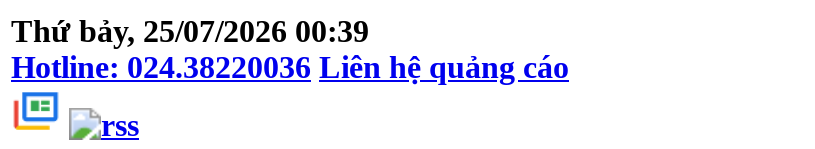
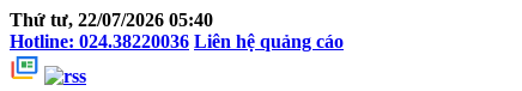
[11,14,369,48] Thứ bảy, 25/07/2026 00:39 -> [10,10,213,30] Thứ tư, 22/07/2026 05:40

